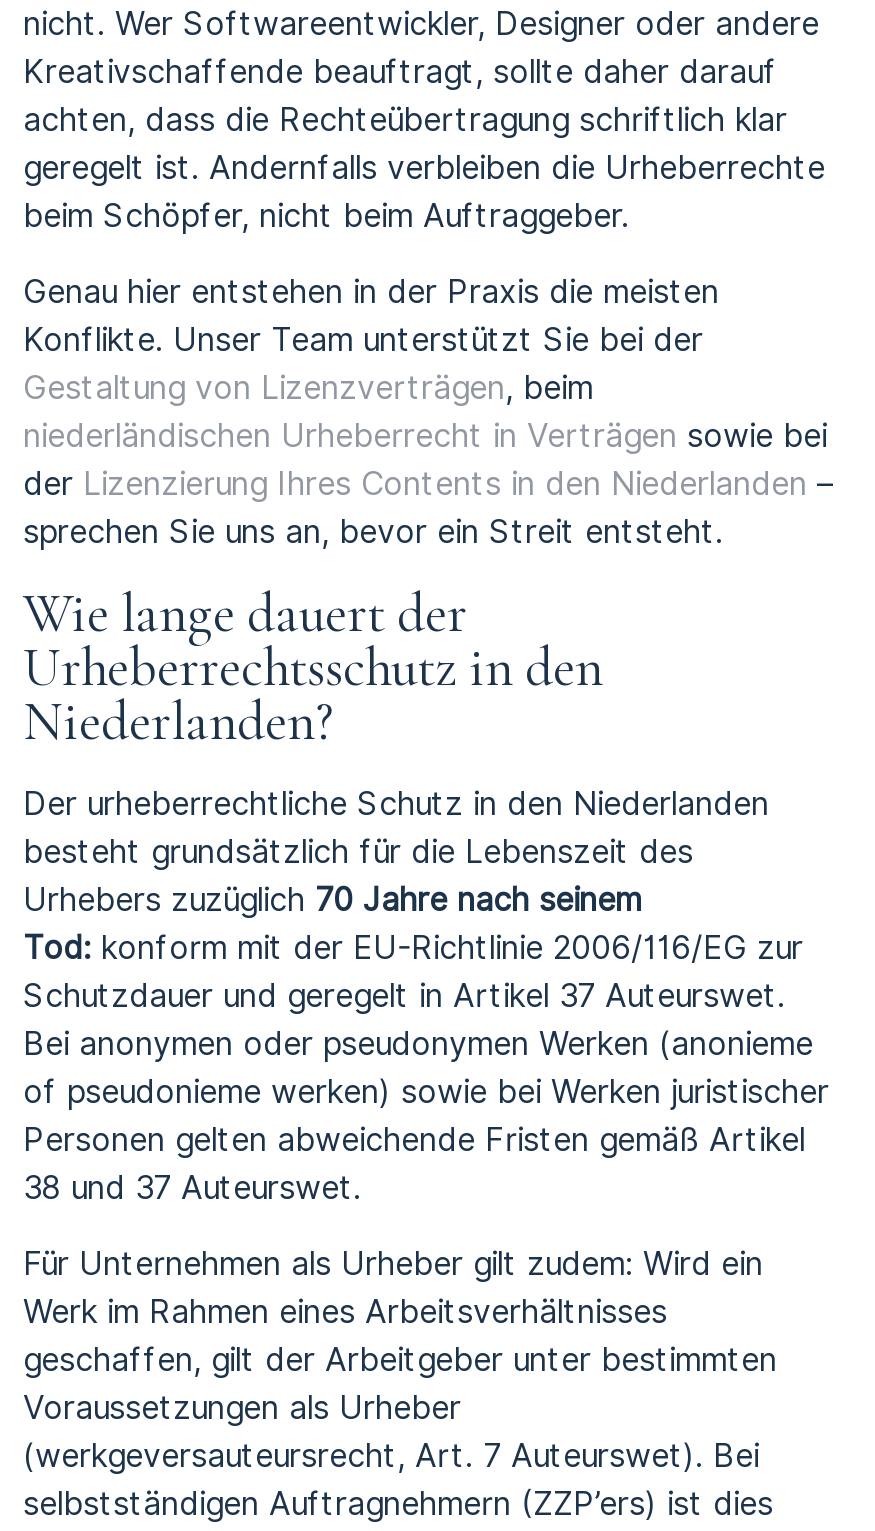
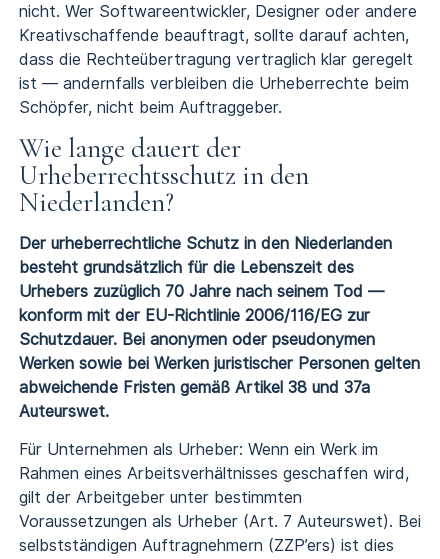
[23,53,833,552] Kreativschaffende beauftragt, sollte daher darauf | achten, dass die Rechteübertragung schriftlich klar | geregelt ist. Andernfalls verbleiben die Urheberrechte | beim Schöpfer, nicht beim Auftraggeber. | Genau hier entstehen in der Praxis die meisten | Konflikte. Unser Team unterstützt Sie bei der | Gestaltung von Lizenzverträgen, beim | niederländischen Urheberrecht in Verträgen sowie bei | der Lizenzierung Ihres Contents in den Niederlanden – | sprechen Sie uns an, bevor ein Streit entsteht. -> [19,26,413,117] Kreativschaffende beauftragt, sollte darauf achten, | dass die Rechteübertragung vertraglich klar geregelt | ist — andernfalls verbleiben die Urheberrechte beim | Schöpfer, nicht beim Auftraggeber.
[23,880,829,1206] Urhebers zuzüglich 70 Jahre nach seinem | Tod: konform mit der EU-Richtlinie 2006/116/EG zur | Schutzdauer und geregelt in Artikel 37 Auteurswet. | Bei anonymen oder pseudonymen Werken (anonieme | of pseudonieme werken) sowie bei Werken juristischer | Personen gelten abweichende Fristen gemäß Artikel | 38 und 37 Auteurswet. -> [19,282,420,421] Urhebers zuzüglich 70 Jahre nach seinem Tod — | konform mit der EU-Richtlinie 2006/116/EG zur | Schutzdauer. Bei anonymen oder pseudonymen | Werken sowie bei Werken juristischer Personen gelten | abweichende Fristen gemäß Artikel 38 und 37a | Auteurswet.
[23,1245,777,1475] Für Unternehmen als Urheber gilt zudem: Wird ein | Werk im Rahmen eines Arbeitsverhältnisses | geschaffen, gilt der Arbeitgeber unter bestimmten | Voraussetzungen als Urheber | (werkgeversauteursrecht, Art. 7 Auteurswet). Bei -> [19,440,421,531] Für Unternehmen als Urheber: Wenn ein Werk im | Rahmen eines Arbeitsverhältnisses geschaffen wird, | gilt der Arbeitgeber unter bestimmten | Voraussetzungen als Urheber (Art. 7 Auteurswet). Bei

